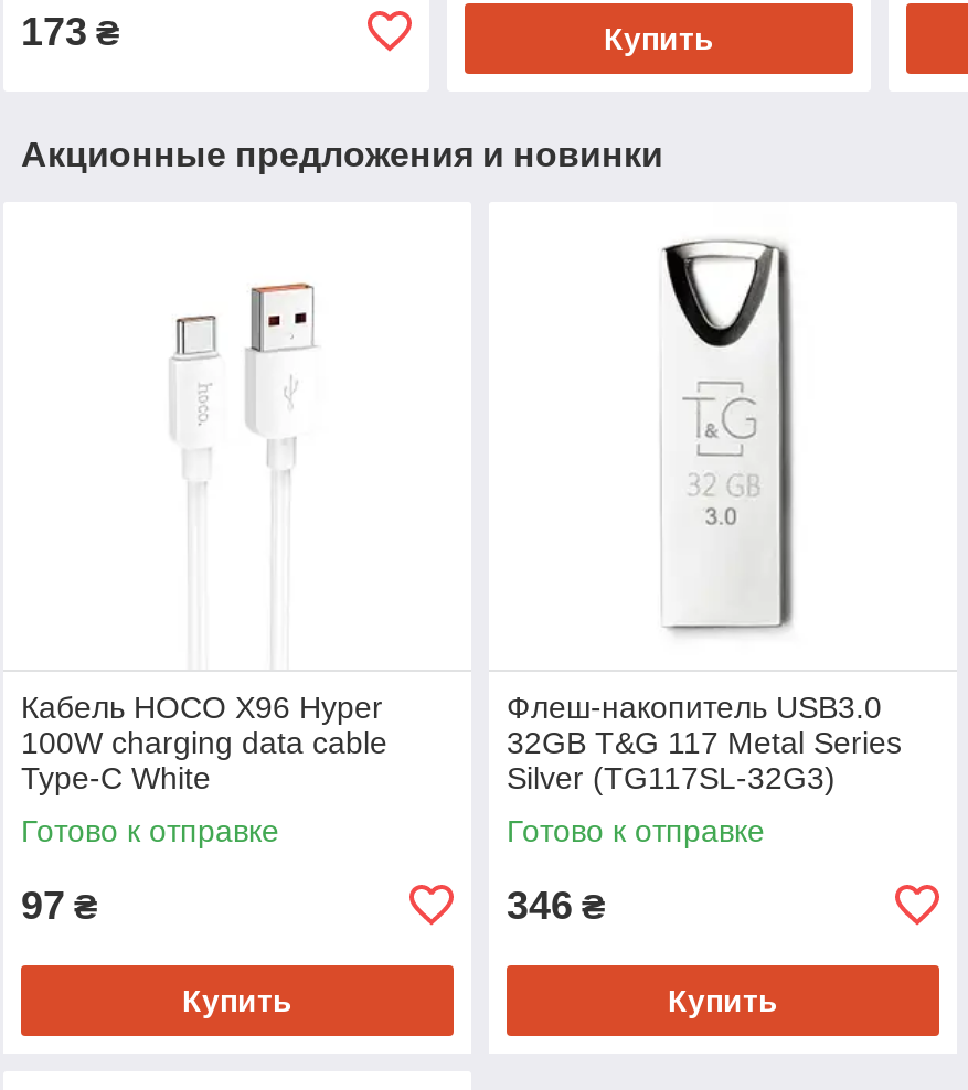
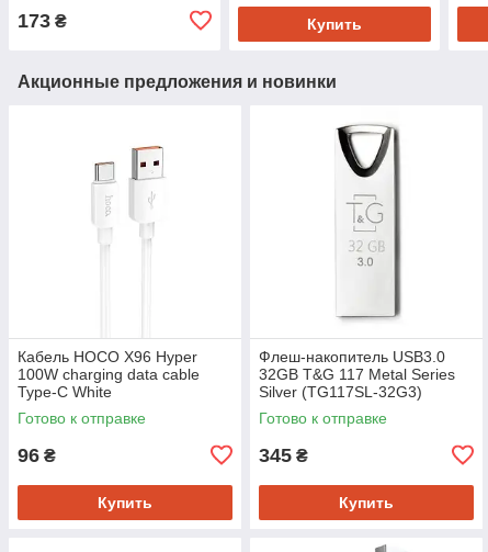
[21,883,98,927] 97 ₴ -> [18,444,56,466] 96 ₴
[507,883,606,927] 346 ₴ -> [259,444,308,466] 345 ₴

